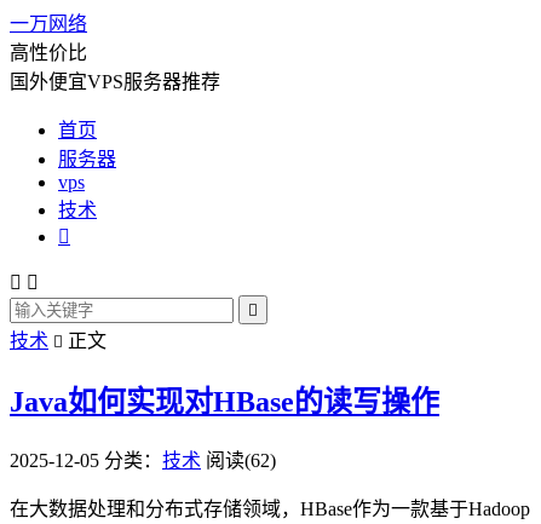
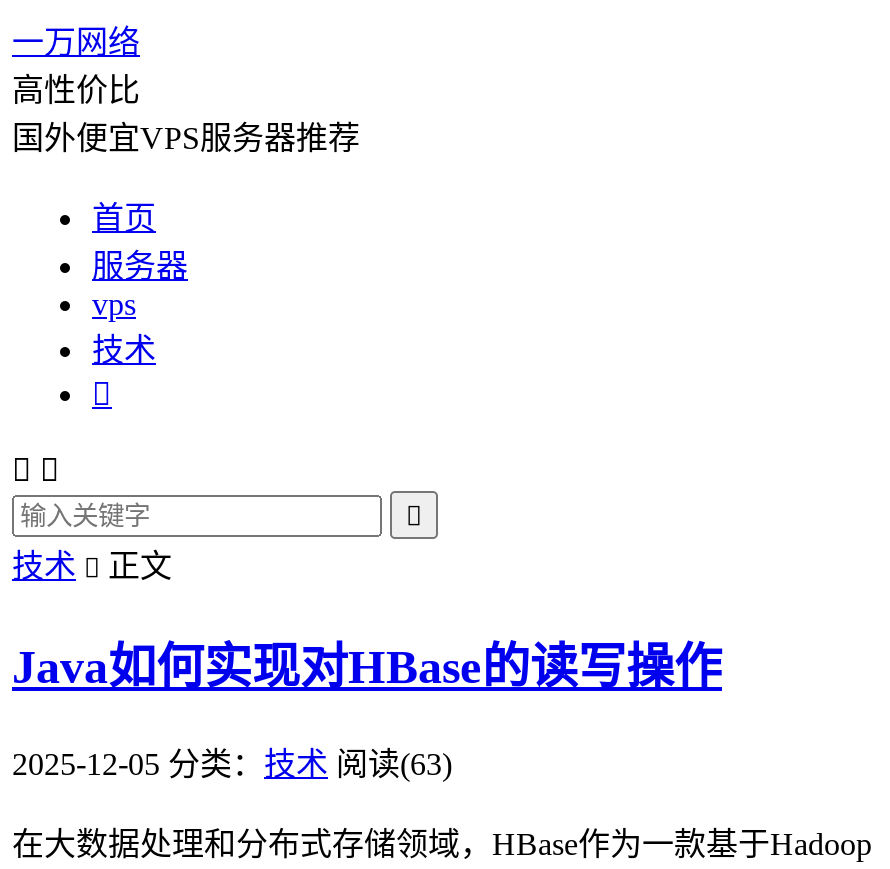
[10,450,276,471] 2025-12-05 分类：技术 阅读(62) -> [12,747,452,781] 2025-12-05 分类：技术 阅读(63)

